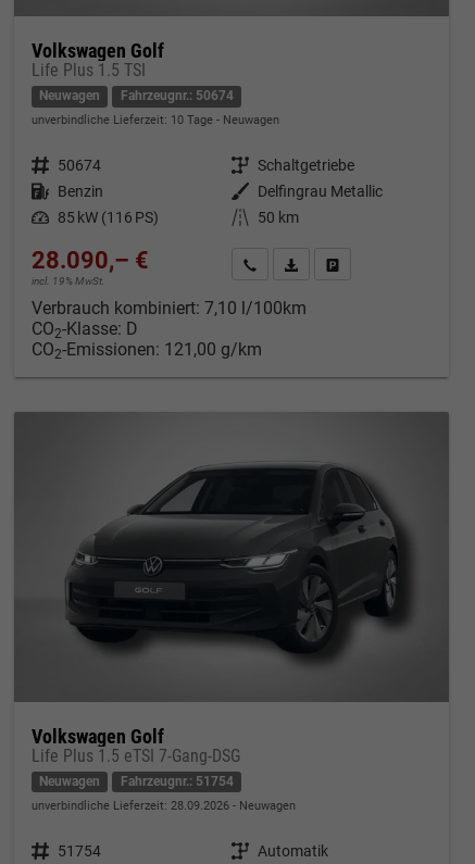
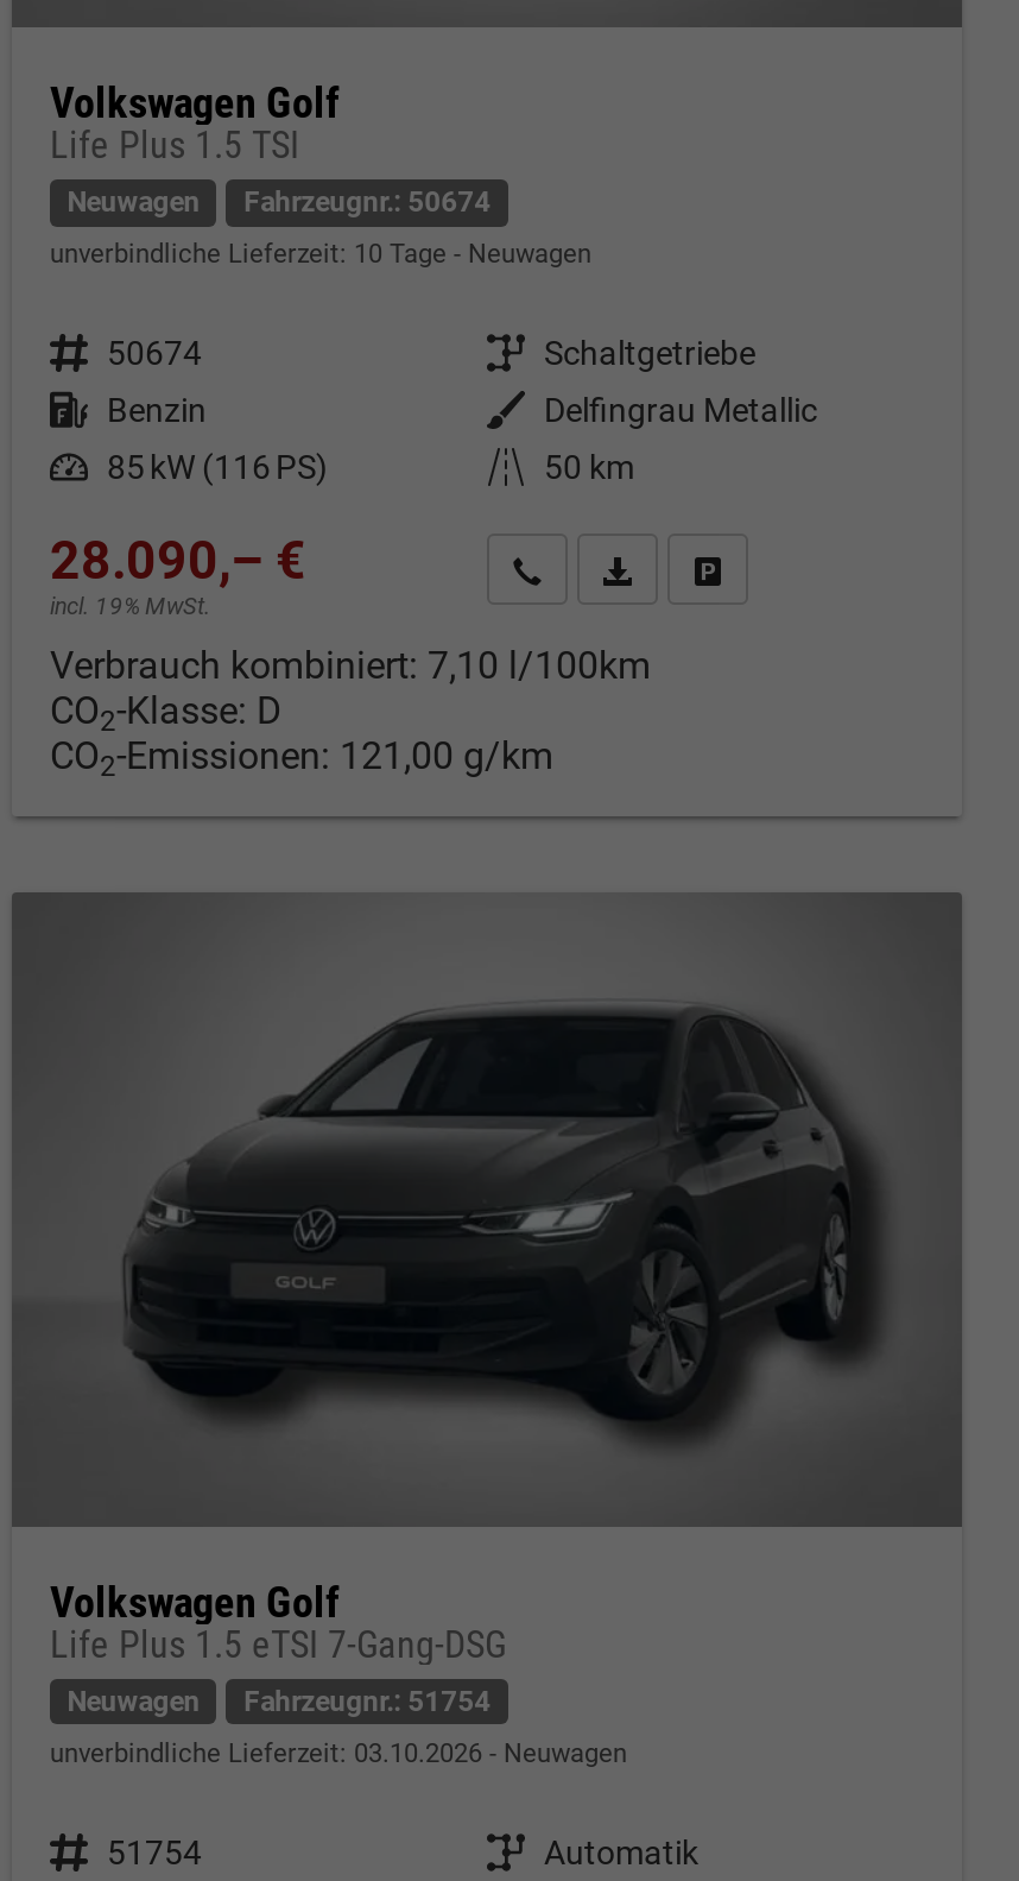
[32,799,296,813] unverbindliche Lieferzeit: 28.09.2026 Neuwagen -> [50,1738,627,1769] unverbindliche Lieferzeit: 03.10.2026 Neuwagen

